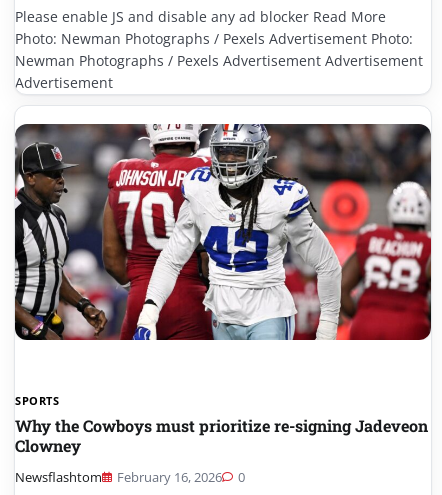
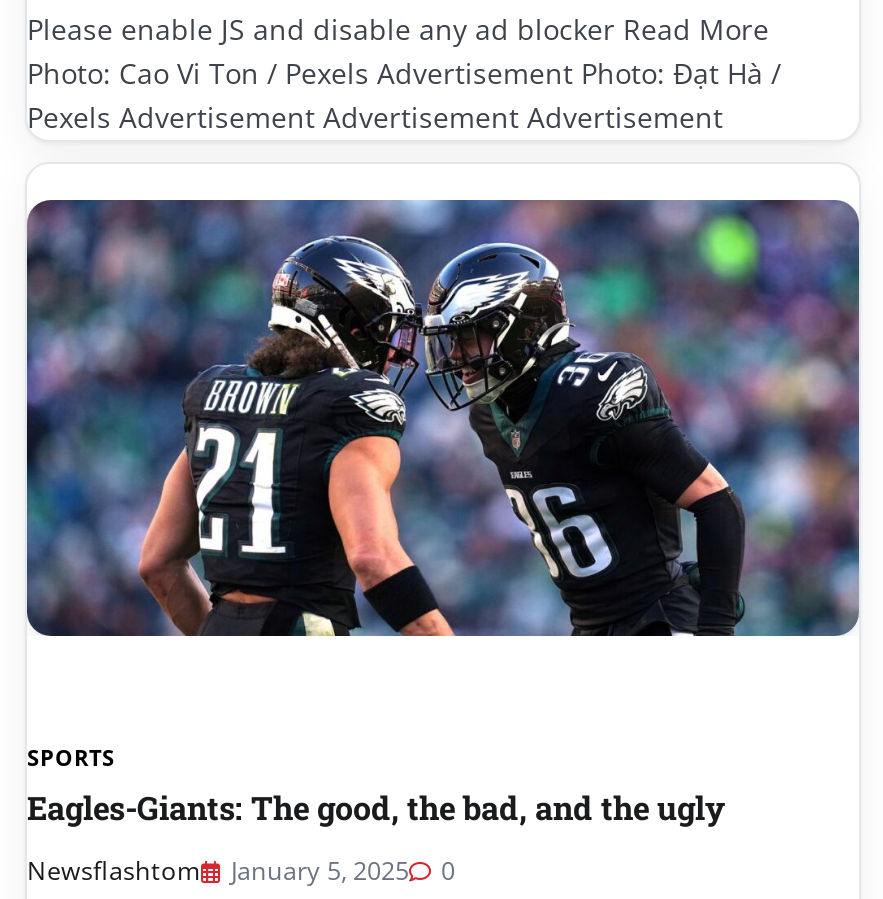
[15,29,423,92] Photo: Newman Photographs / Pexels Advertisement Photo: | Newman Photographs / Pexels Advertisement Advertisement | Advertisement -> [27,55,781,137] Photo: Cao Vi Ton / Pexels Advertisement Photo: Đạt Hà / | Pexels Advertisement Advertisement Advertisement
[14,121,432,341] [image] -> [25,197,861,637] [image]
[15,415,428,456] Why the Cowboys must prioritize re-signing Jadeveon | Clowney -> [27,786,725,828] Eagles-Giants: The good, the bad, and the ugly
[15,468,245,486] Newsflashtom February 16, 2026 0 -> [27,852,455,888] Newsflashtom January 5, 2025 0

